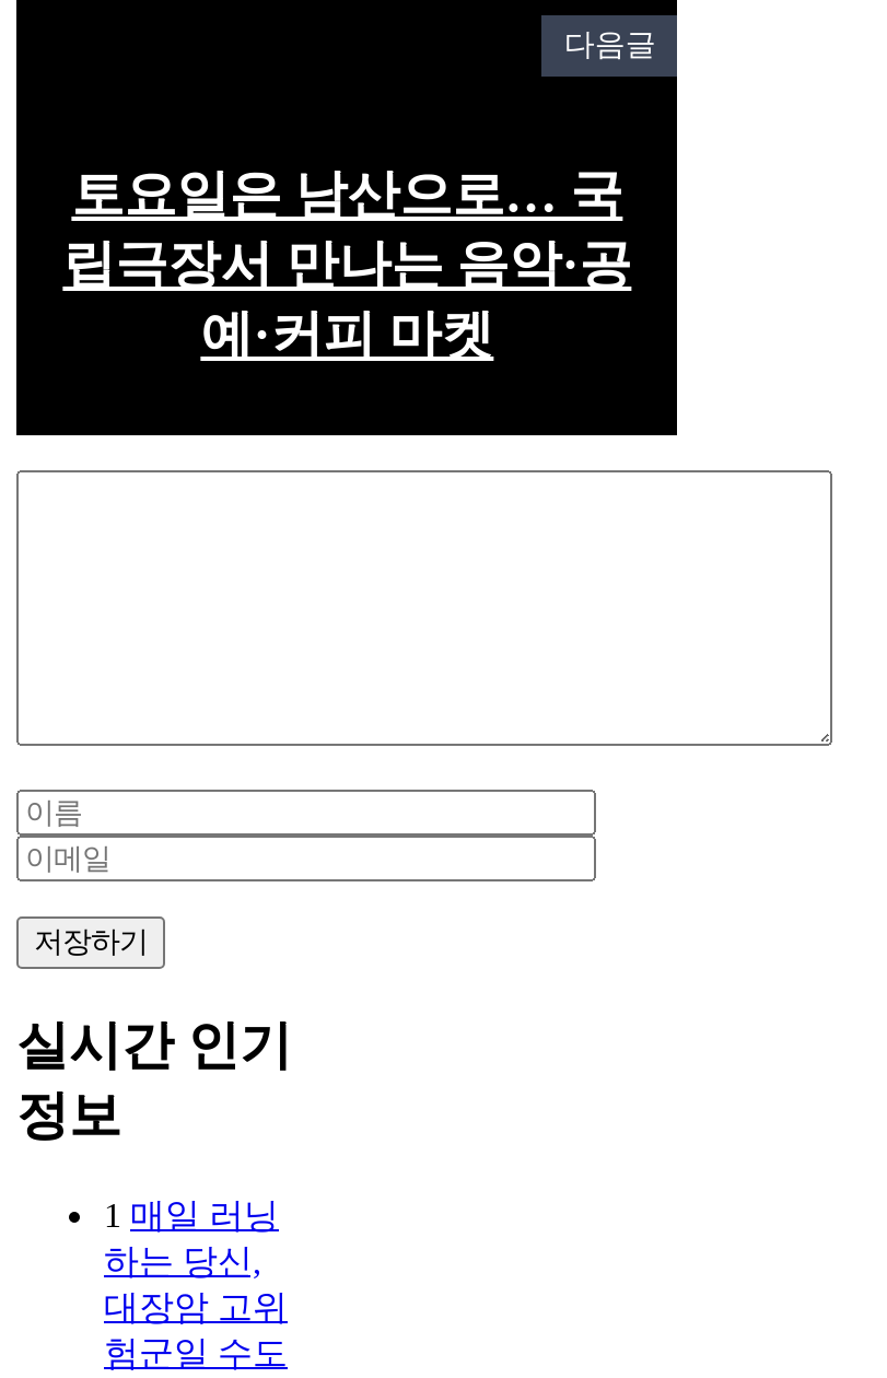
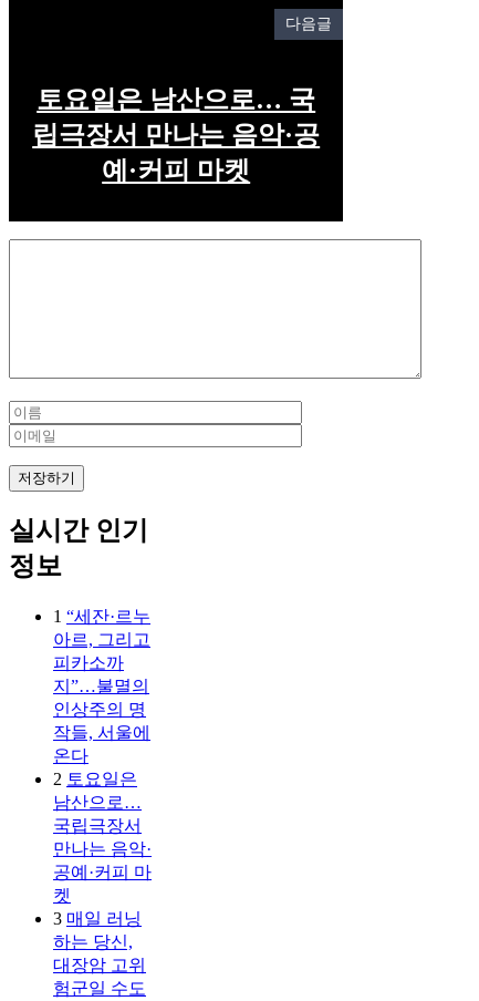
[104,1197,279,1234] 1 매일 러닝 -> [53,607,152,928] 1 “세잔·르누 | 아르, 그리고 | 피카소까 | 지”…불멸의 | 인상주의 명 | 작들, 서울에 | 온다 | 2 토요일은 | 남산으로… | 국립극장서 | 만나는 음악· | 공예·커피 마 | 켓 | 3 매일 러닝

